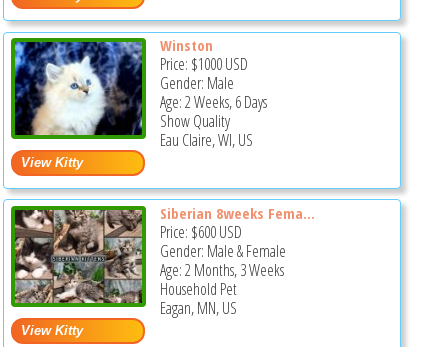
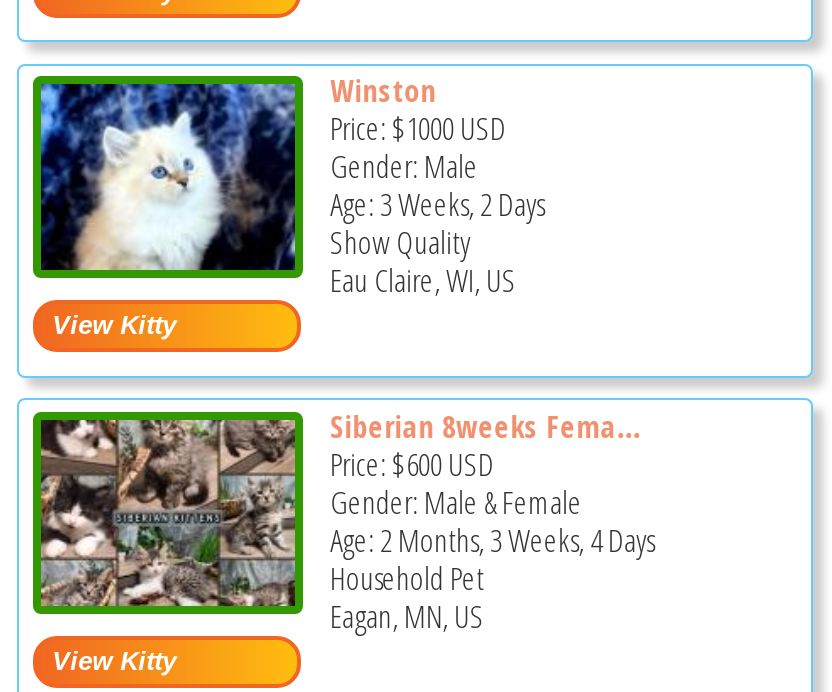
[160,91,267,113] Age: 2 Weeks, 6 Days -> [330,182,544,226] Age: 3 Weeks, 2 Days
[160,259,284,281] Age: 2 Months, 3 Weeks -> [330,517,654,561] Age: 2 Months, 3 Weeks, 4 Days

